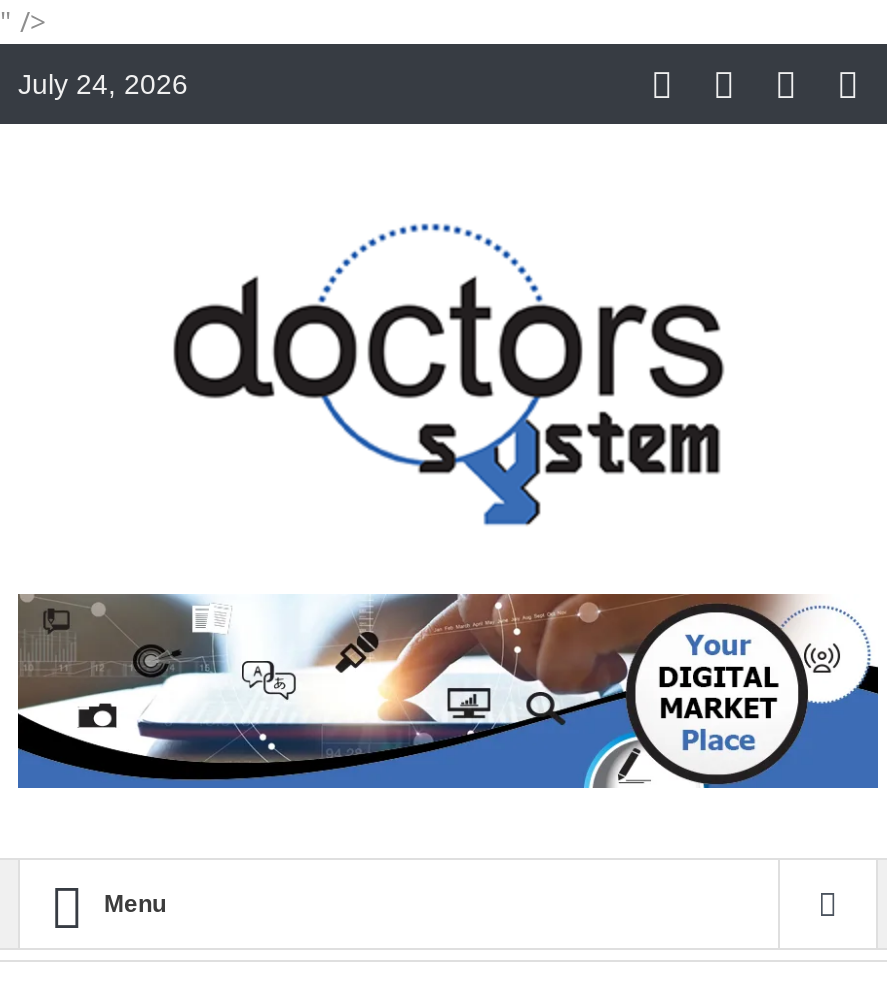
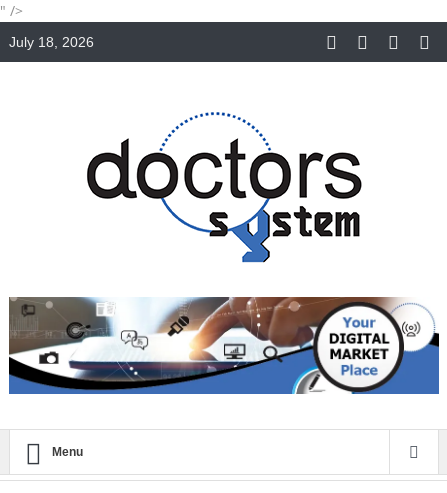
[18,68,188,100] July 24, 2026 -> [9,34,94,50] July 18, 2026

